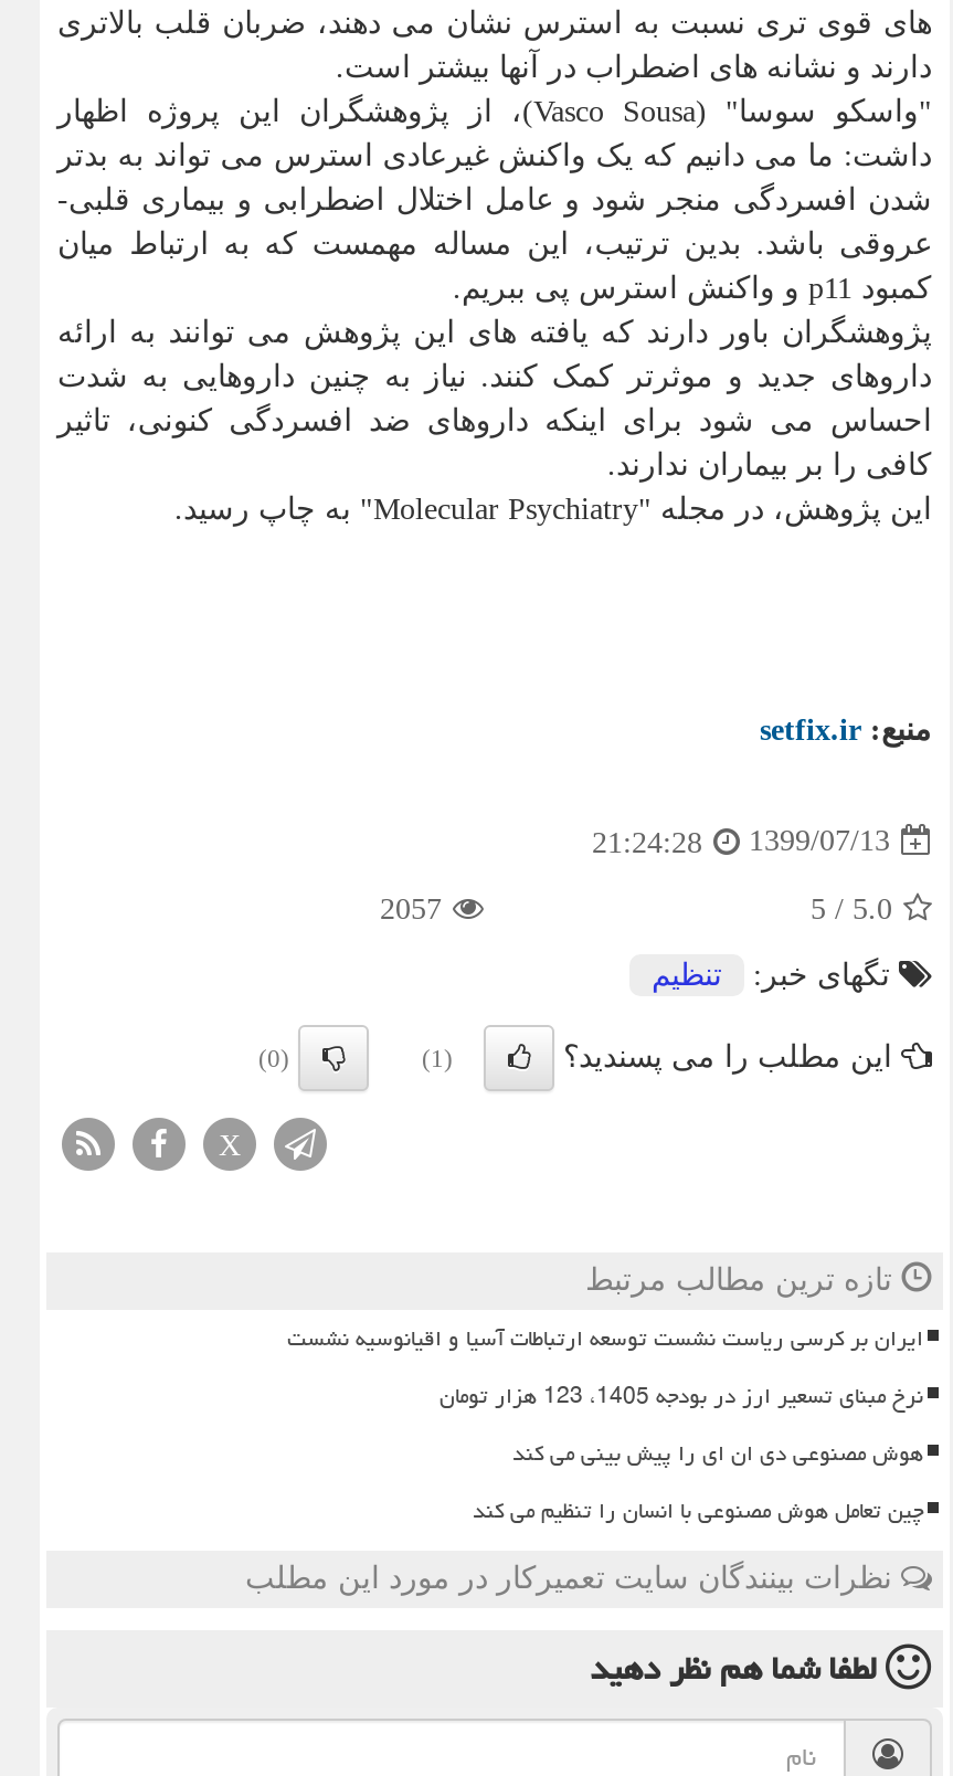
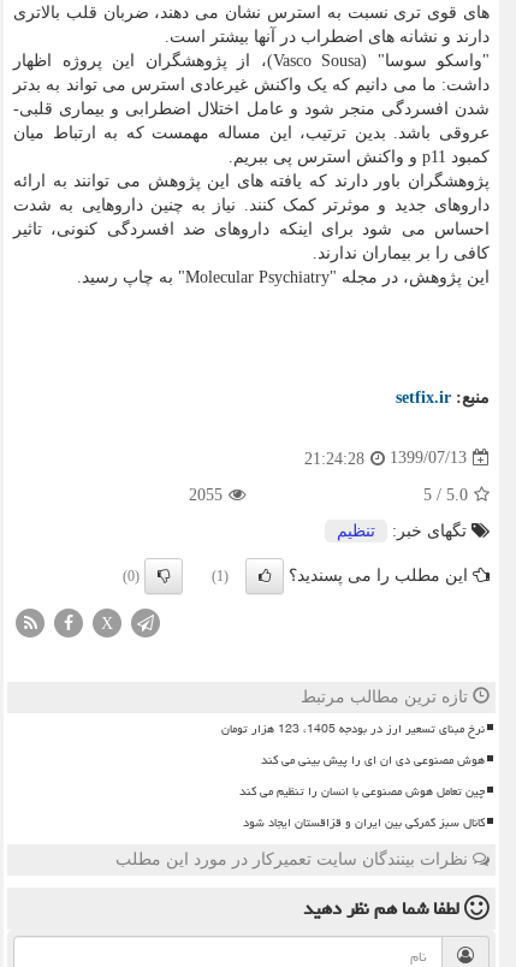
[380,892,442,926] 2057 -> [189,486,223,504] 2055
[287,1317,923,1361] ایران بر کرسی ریاست نشست توسعه ارتباطات آسیا و اقیانوسیه نشست -> none
moved [473,1431,923,1533] -> [239,748,485,803]: هوش مصنوعی دی ان ای را پیش بینی می کند | چین تعامل هوش مصنوعی با انسان را تنظیم می کند
none -> [243,811,485,835] کانال سبز گمرکی بین ایران و قزاقستان ایجاد شود

